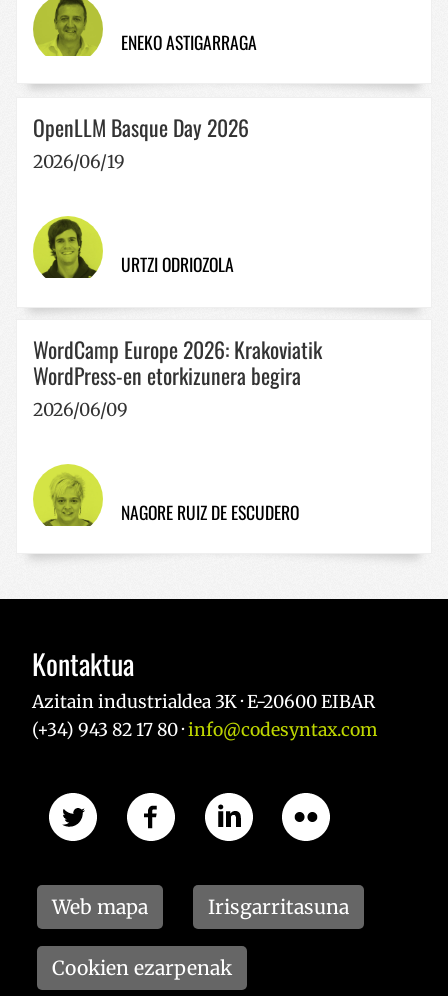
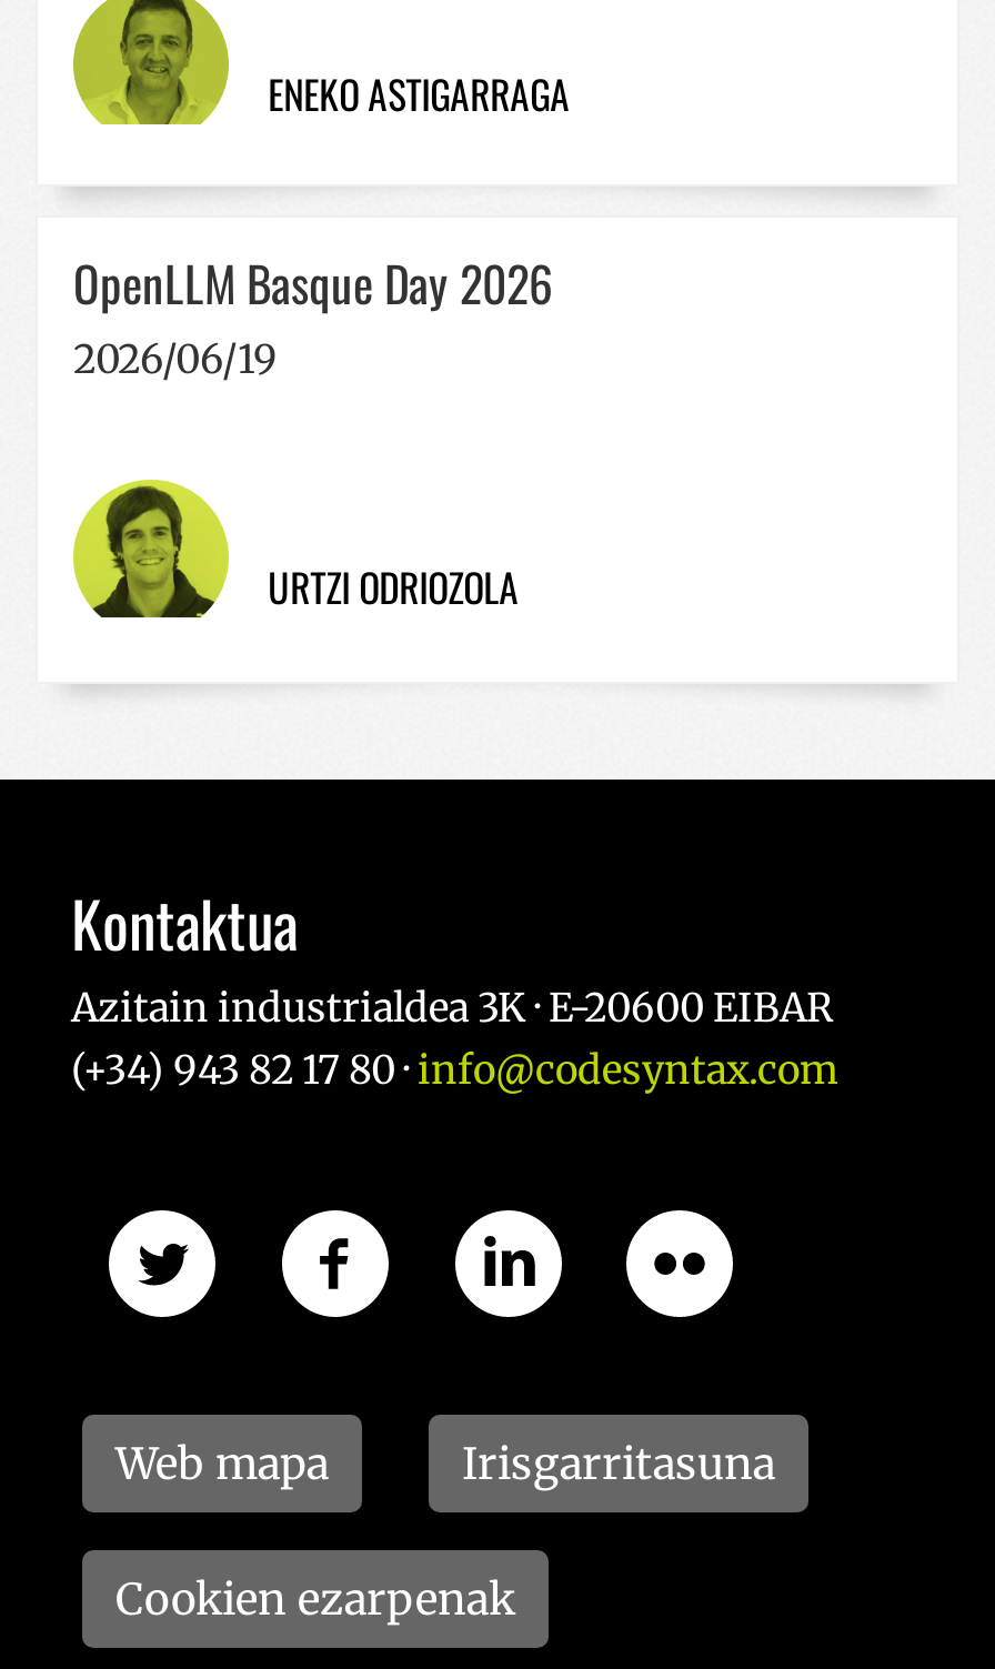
[33,333,322,421] WordCamp Europe 2026: Krakoviatik | WordPress-en etorkizunera begira | 2026/06/09 -> none
[43,467,299,527] [image] | NAGORE RUIZ DE ESCUDERO -> none

